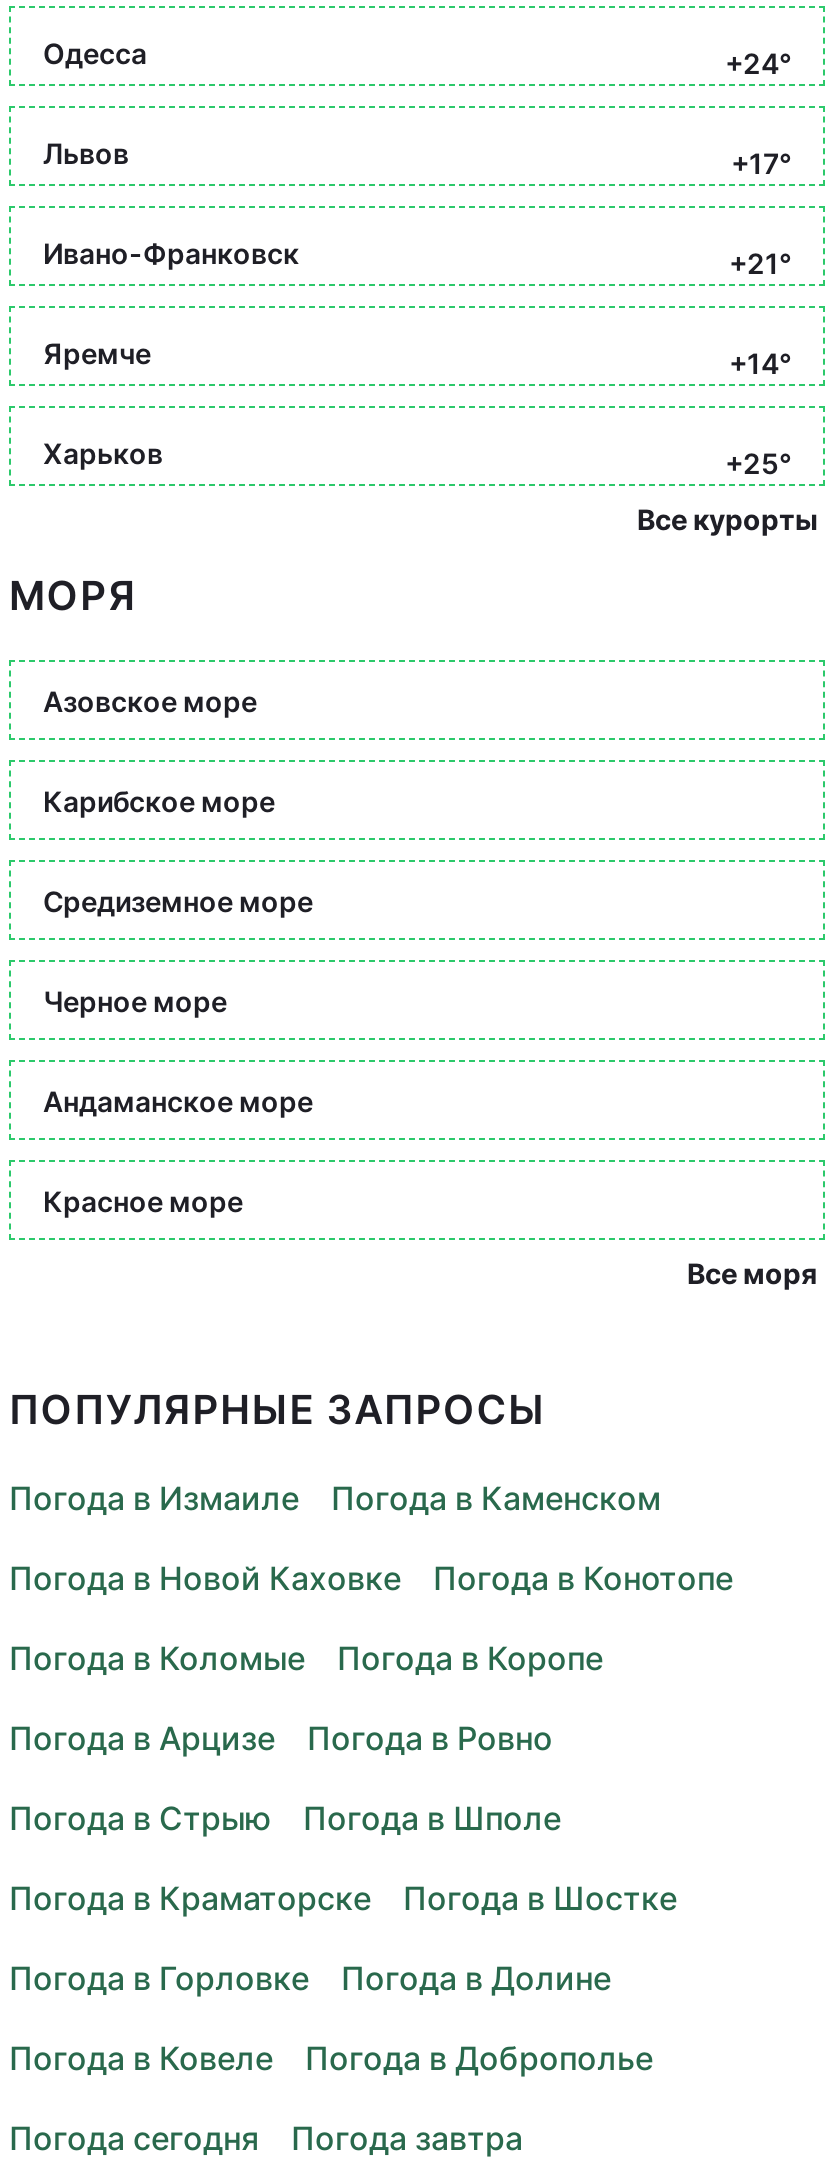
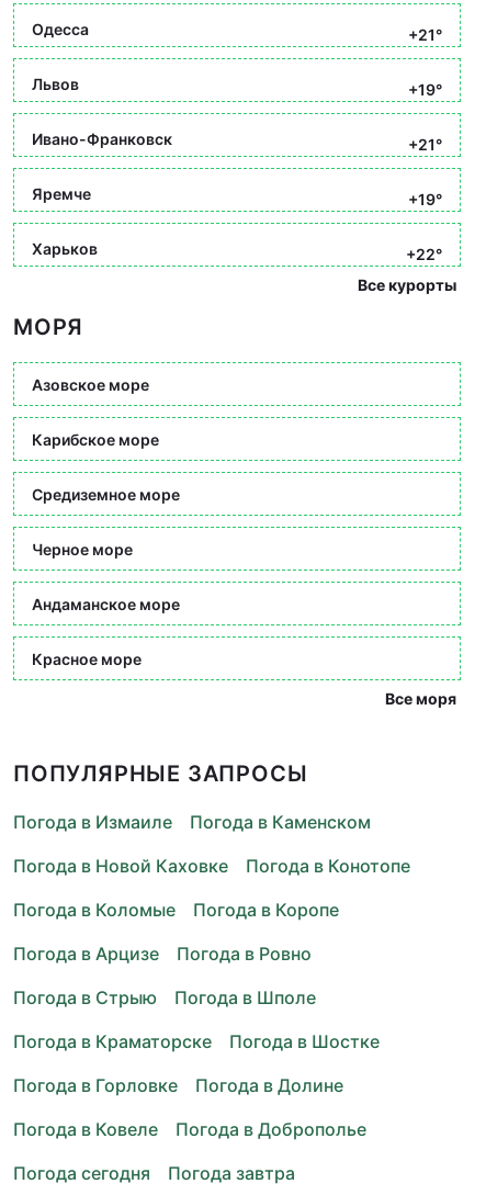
[725,46,791,80] +24° -> [408,25,442,44] +21°
[731,146,791,180] +17° -> [408,80,442,99] +19°
[729,346,791,380] +14° -> [408,190,442,208] +19°
[725,446,791,480] +25° -> [406,245,442,263] +22°

